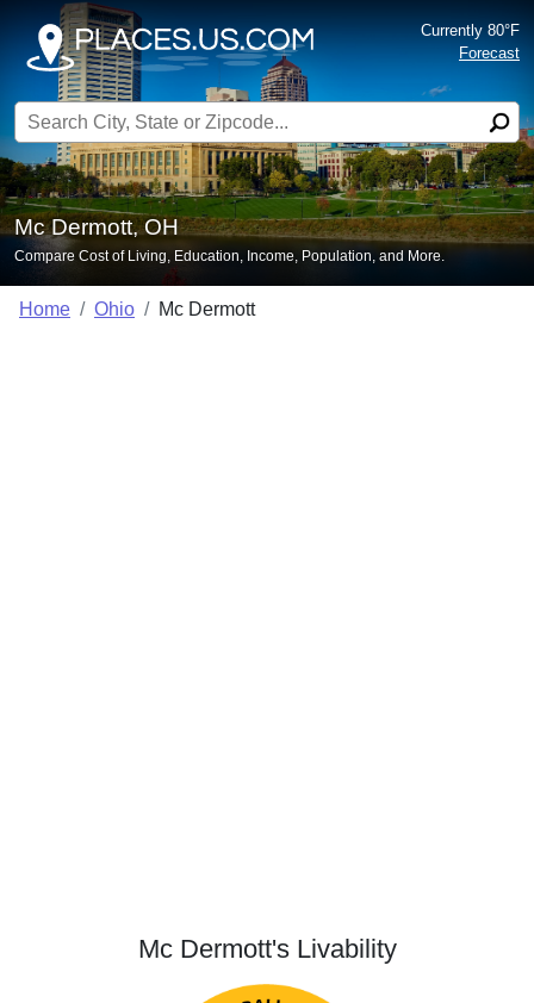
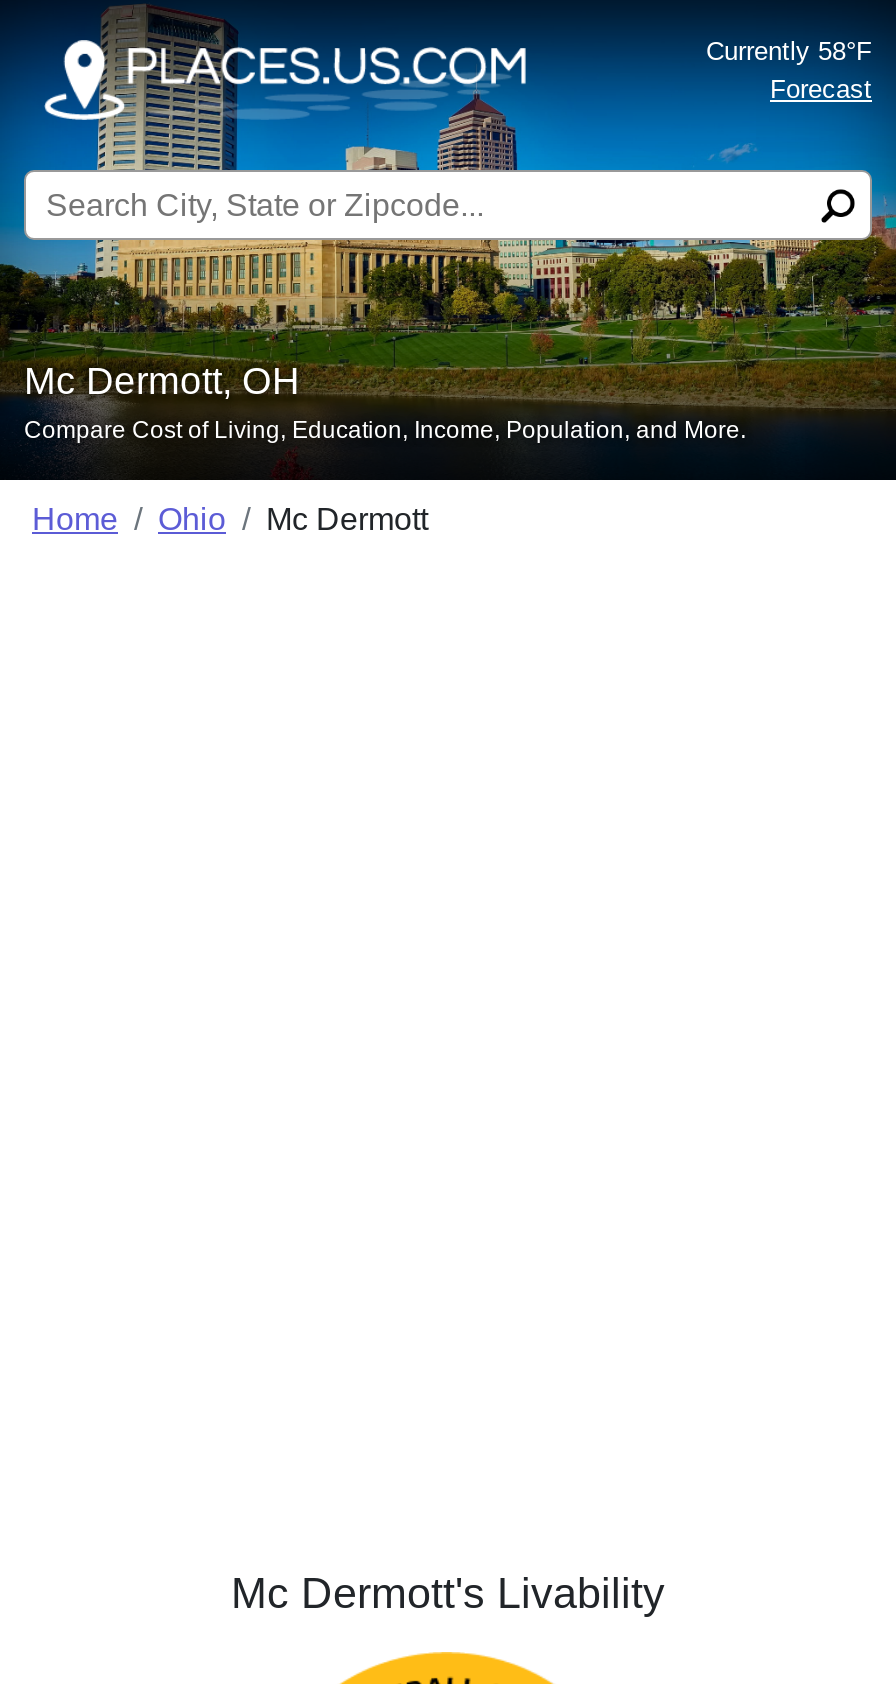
[421,21,520,39] Currently 80°F -> [706,36,872,66] Currently 58°F

